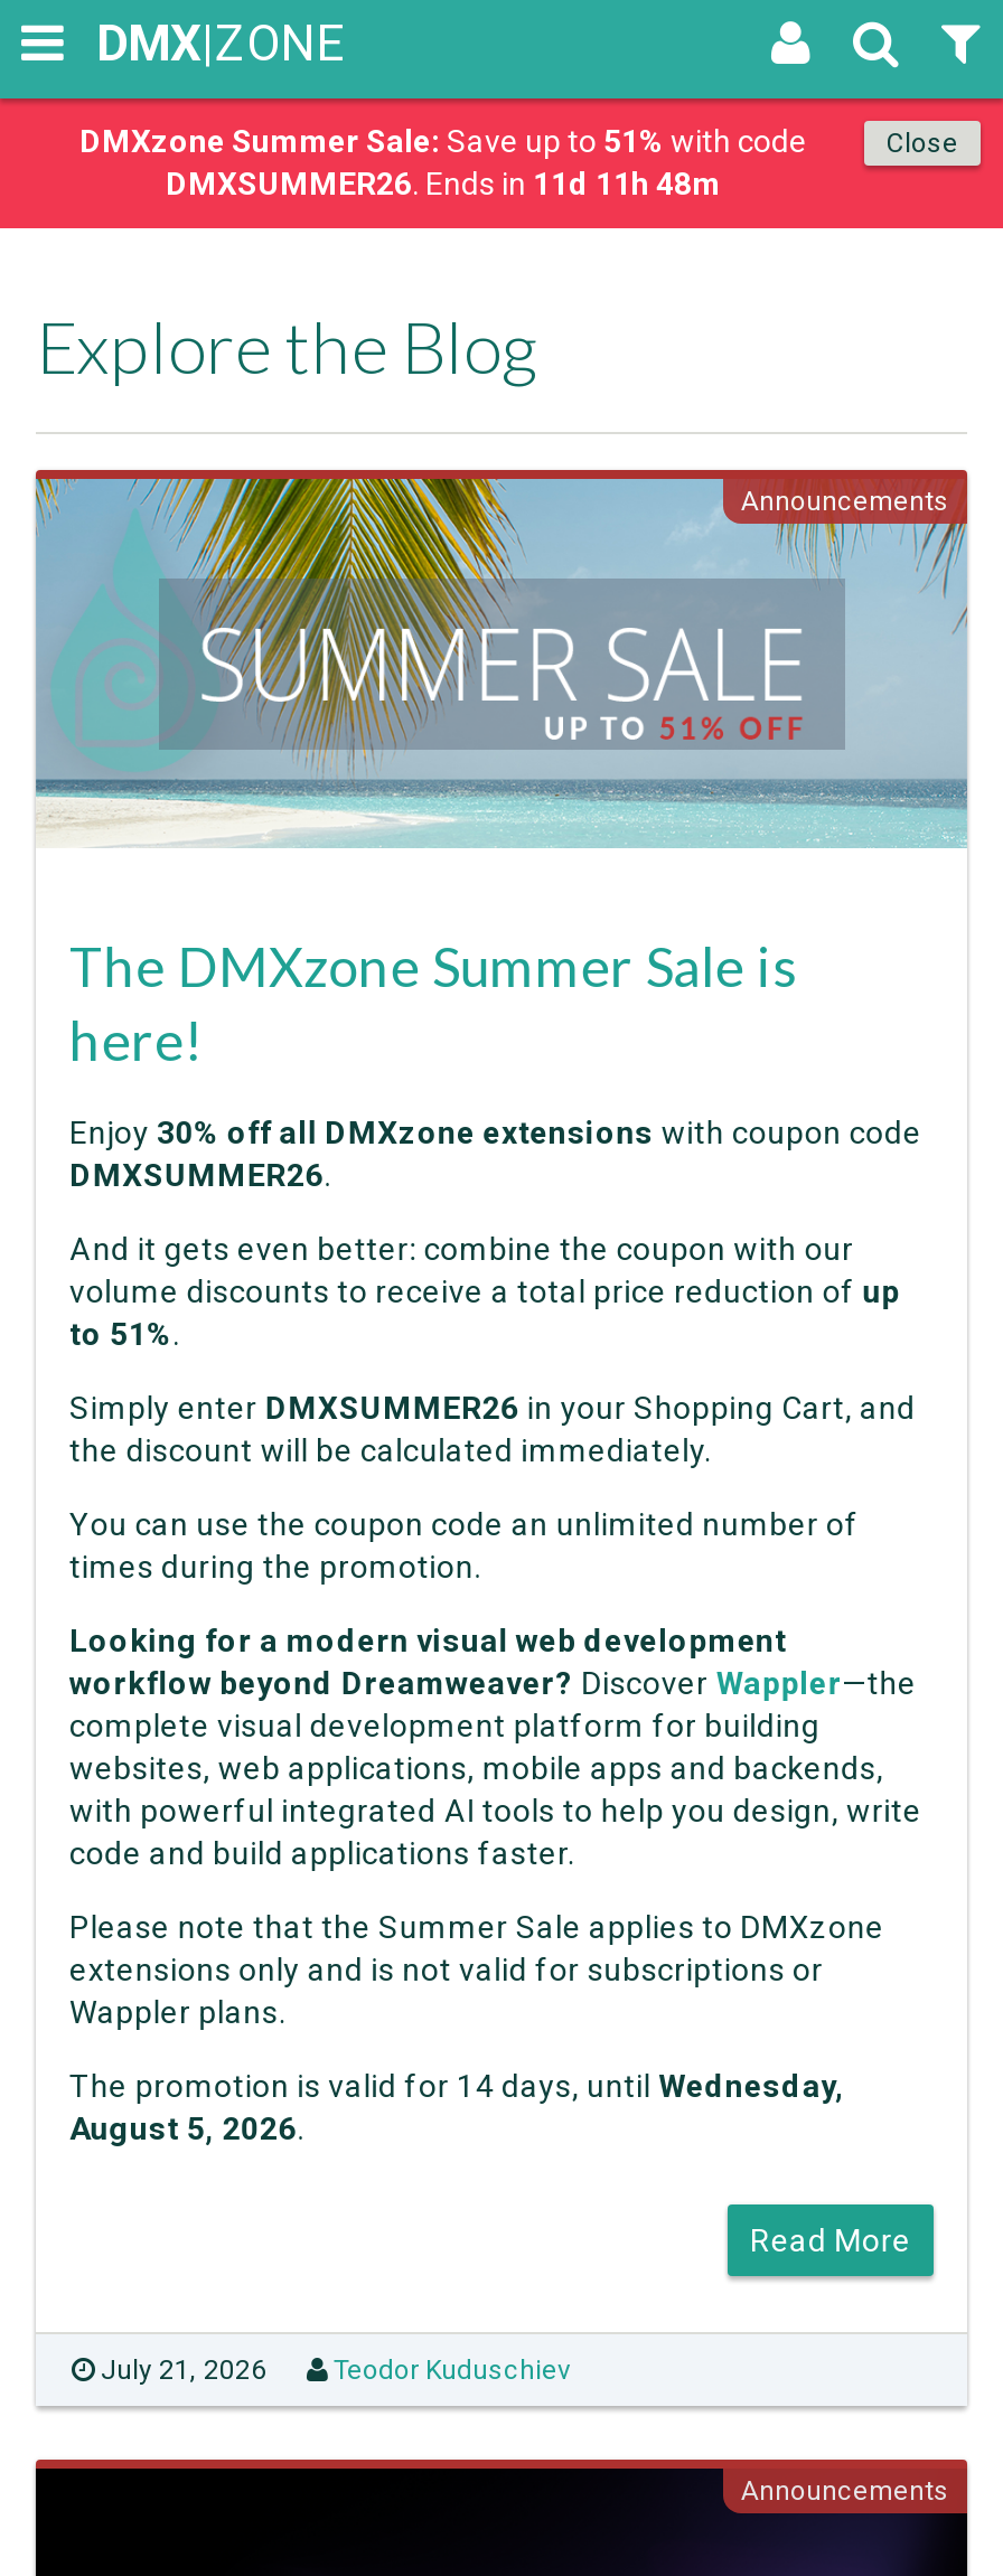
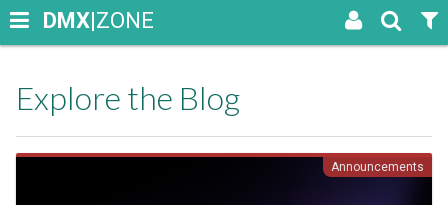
[7,96,996,231] [image] | Close | DMXzone Summer Sale: Save up to 51% with code | DMXSUMMER26. Ends in 11d 11h 48m -> none
[34,477,969,2220] [image] | Announcements -> none
[69,933,922,2258] The DMXzone Summer Sale is | here! | Enjoy 30% off all DMXzone extensions with coupon code | DMXSUMMER26. | And it gets even better: combine the coupon with our | volume discounts to receive a total price reduction of up | to 51%. | Simply enter DMXSUMMER26 in your Shopping Cart, and | the discount will be calculated immediately. | You can use the coupon code an unlimited number of | times during the promotion. | Looking for a modern visual web development | workflow beyond Dreamweaver? Discover Wappler—the | complete visual development platform for building | websites, web applications, mobile apps and backends, | with powerful integrated AI tools to help you design, write | code and build applications faster. | Please note that the Summer Sale applies to DMXzone | extensions only and is not valid for subscriptions or | Wappler plans. | The promotion is valid for 14 days, until Wednesday, | August 5, 2026. | Read More -> none
[94,2354,571,2386] July 21, 2026 | Teodor Kuduschiev -> none

